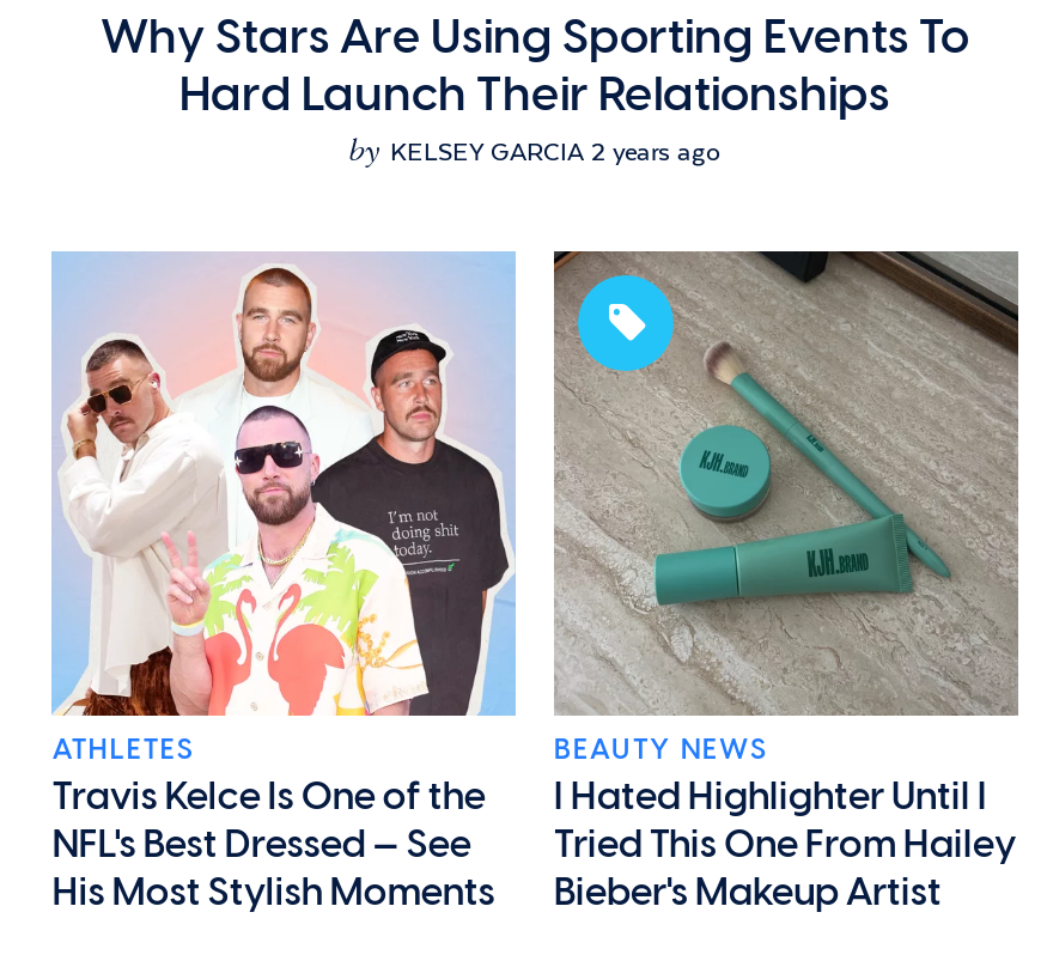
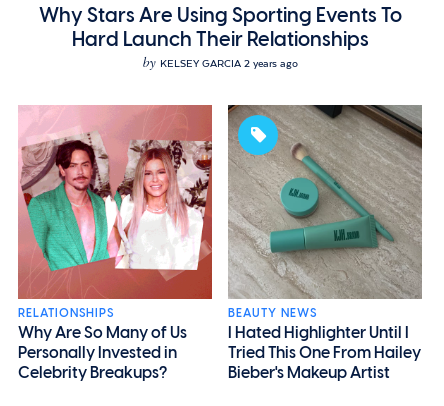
[49,251,518,915] [image] | ATHLETES | Travis Kelce Is One of the | NFL's Best Dressed — See | His Most Stylish Moments -> [17,104,213,382] [image] | RELATIONSHIPS | Why Are So Many of Us | Personally Invested in | Celebrity Breakups?

